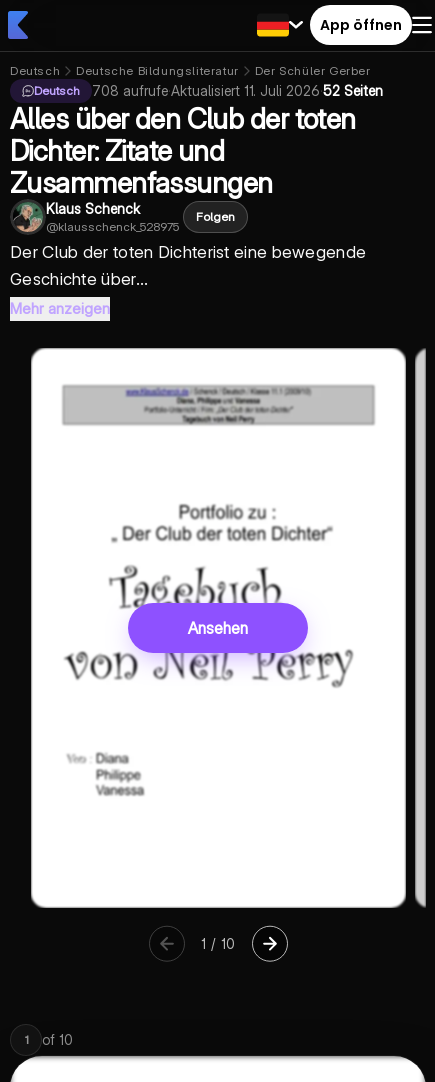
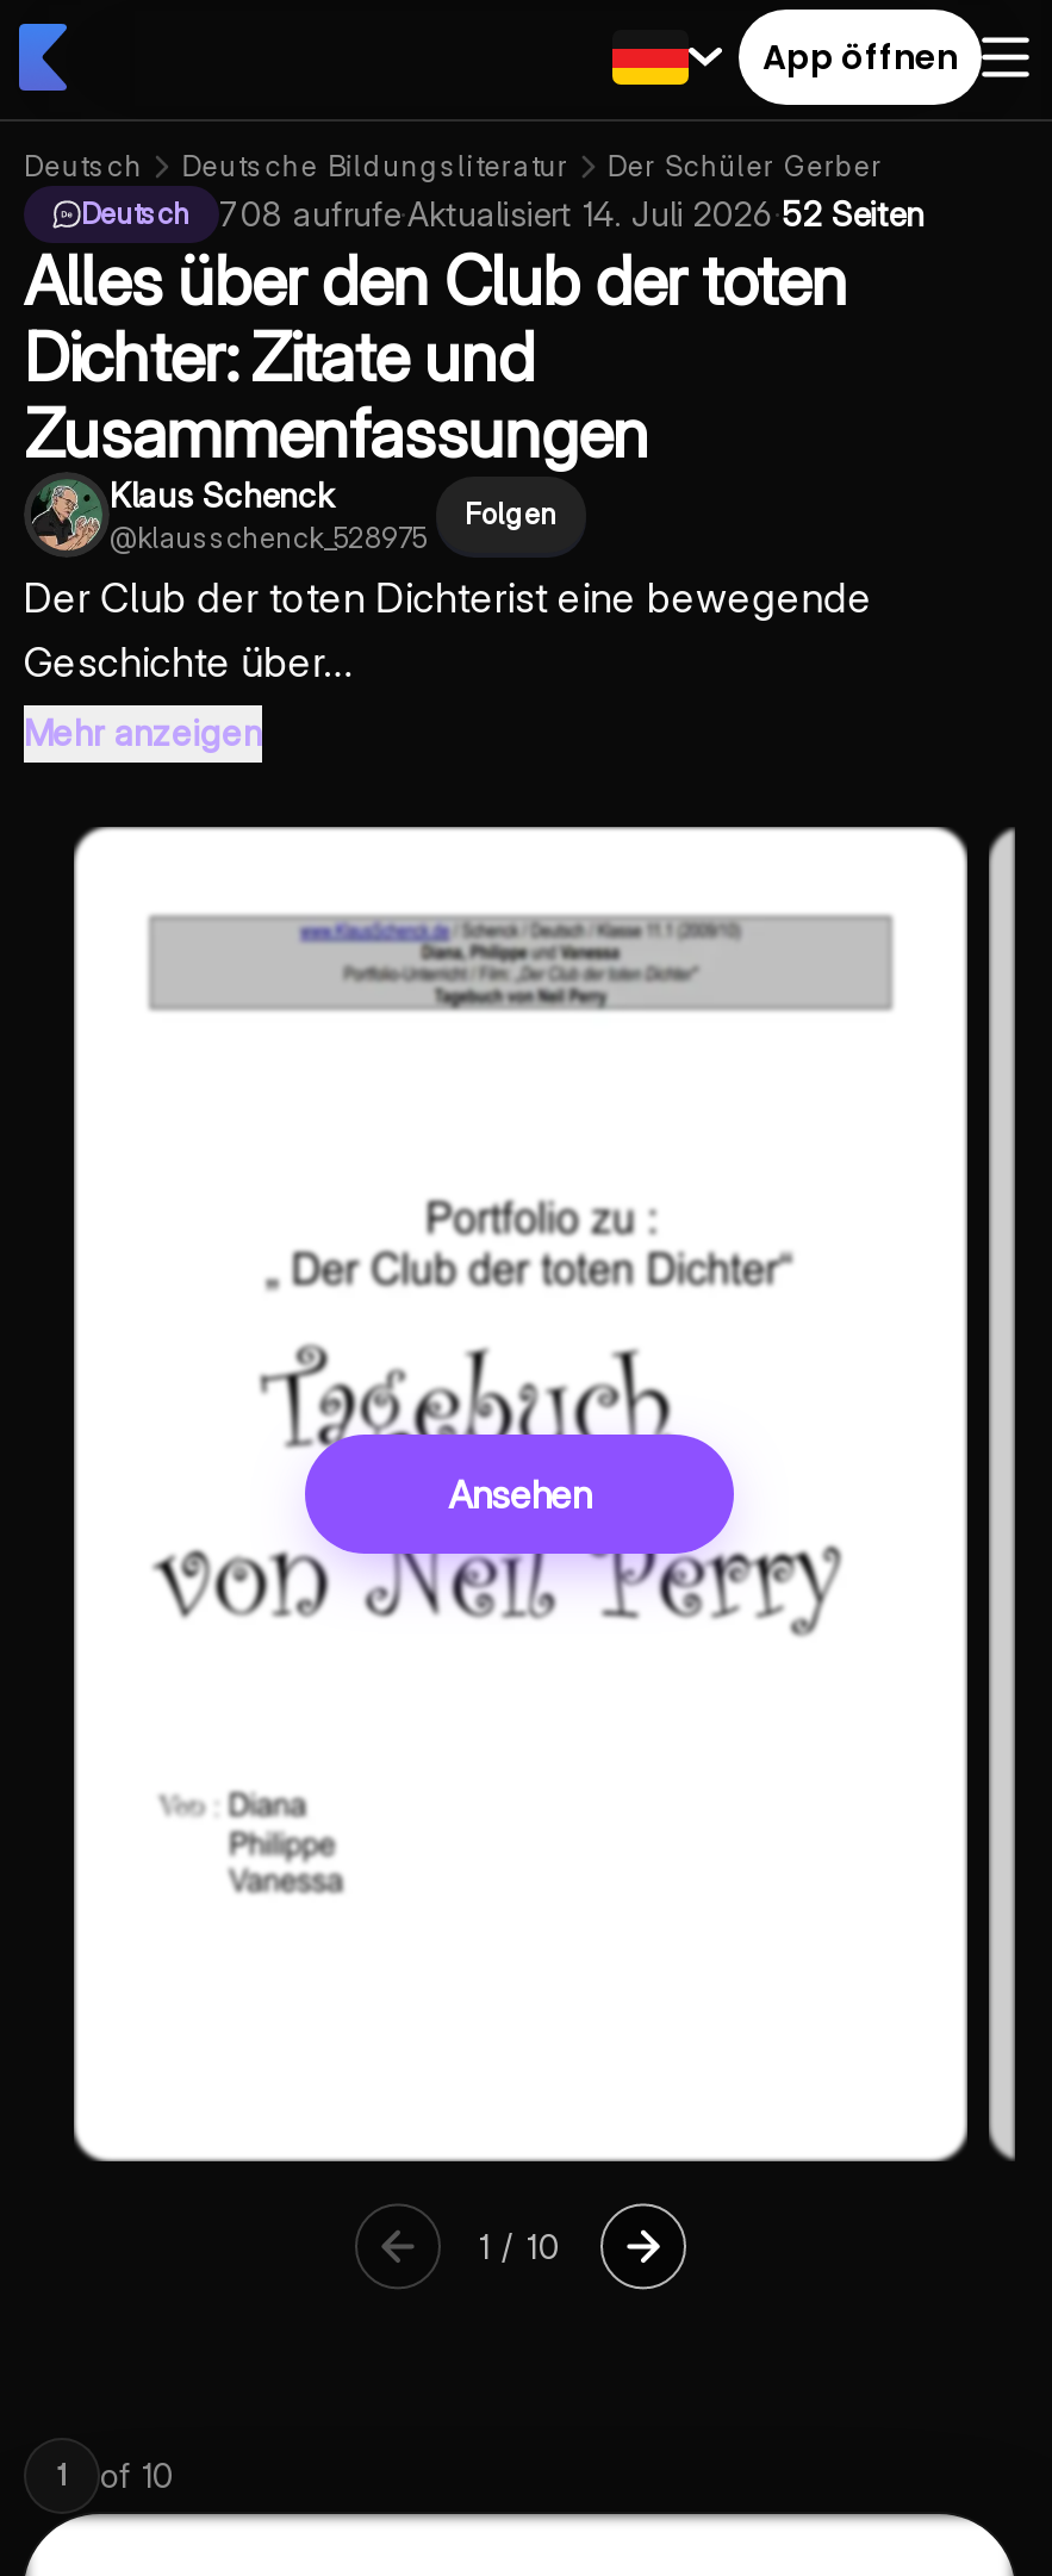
[92,82,383,99] 708 aufrufe · Aktualisiert 11. Juli 2026 · 52 Seiten -> [219,193,925,234] 708 aufrufe · Aktualisiert 14. Juli 2026 · 52 Seiten

